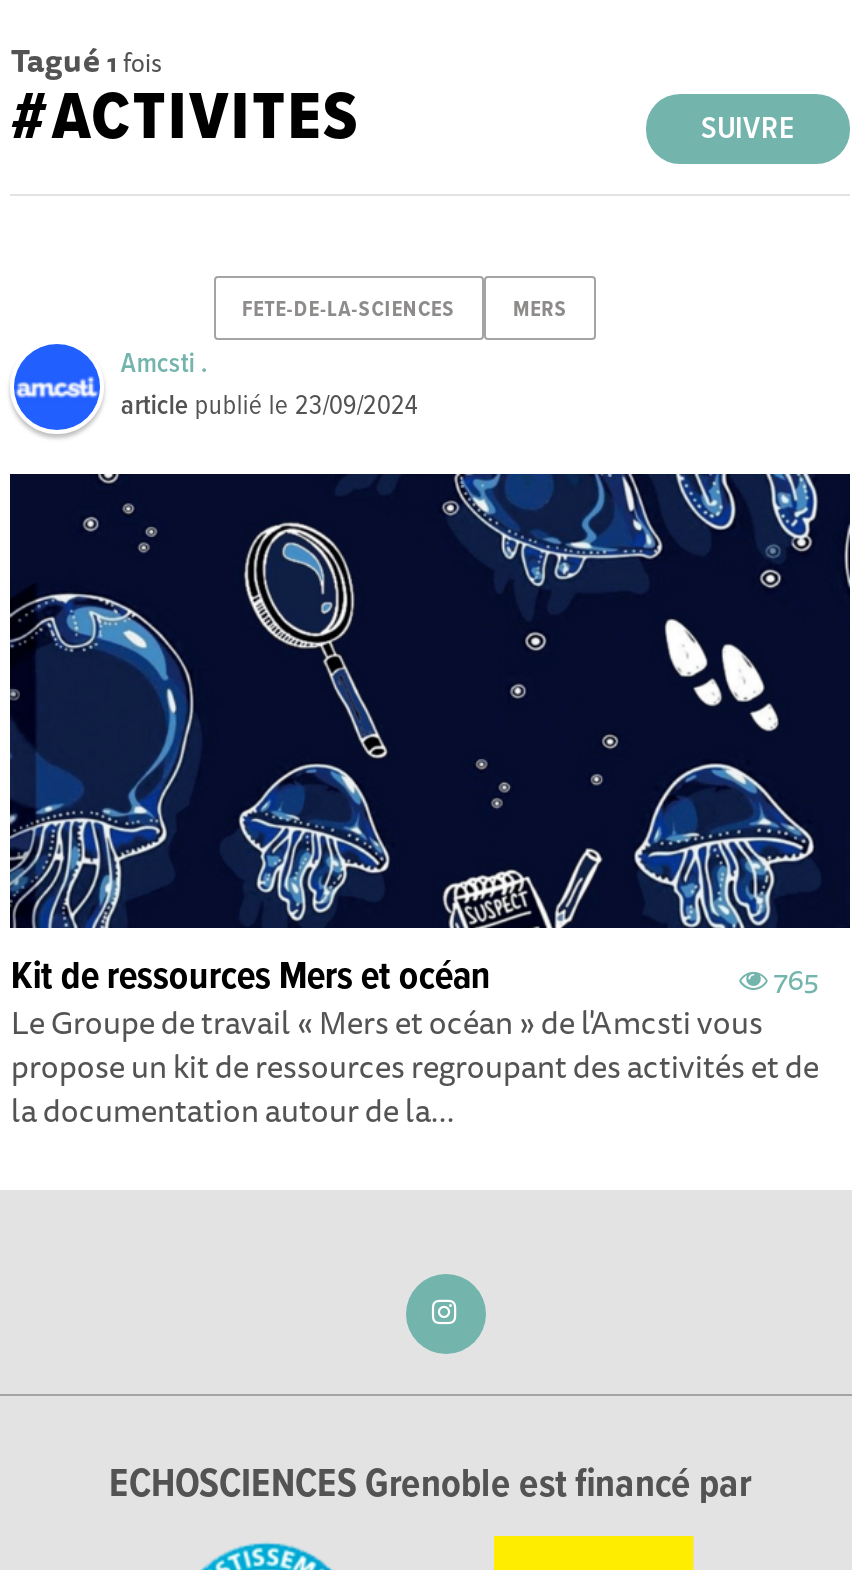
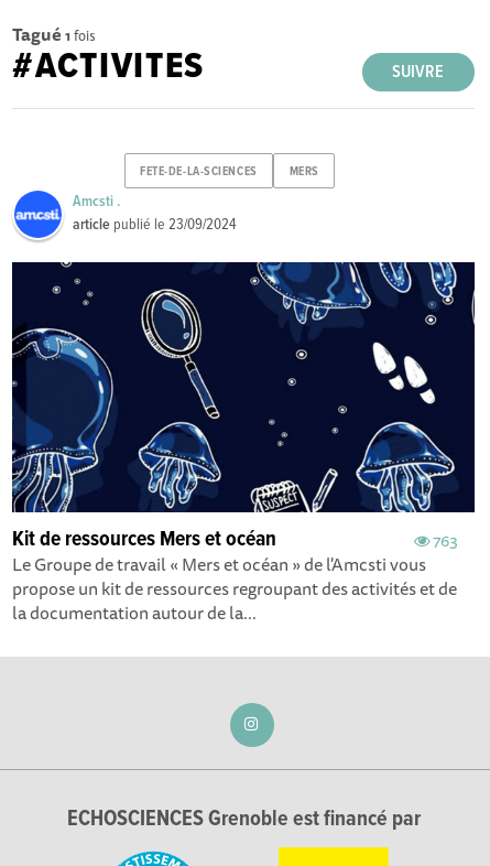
[767,956,819,1002] 765 -> [429,528,458,553] 763

